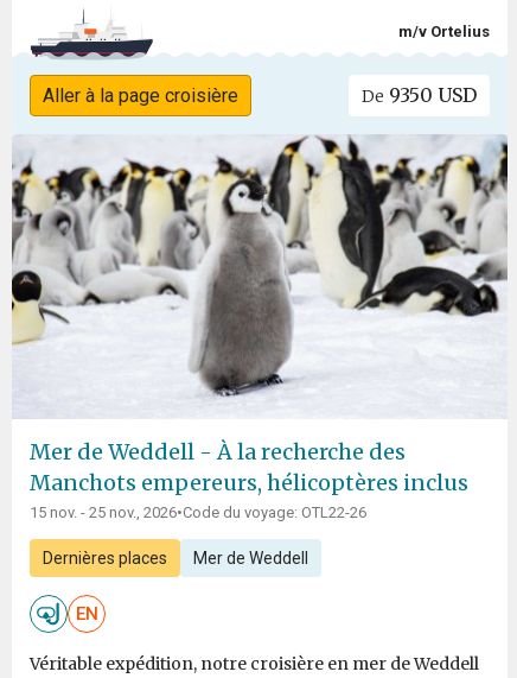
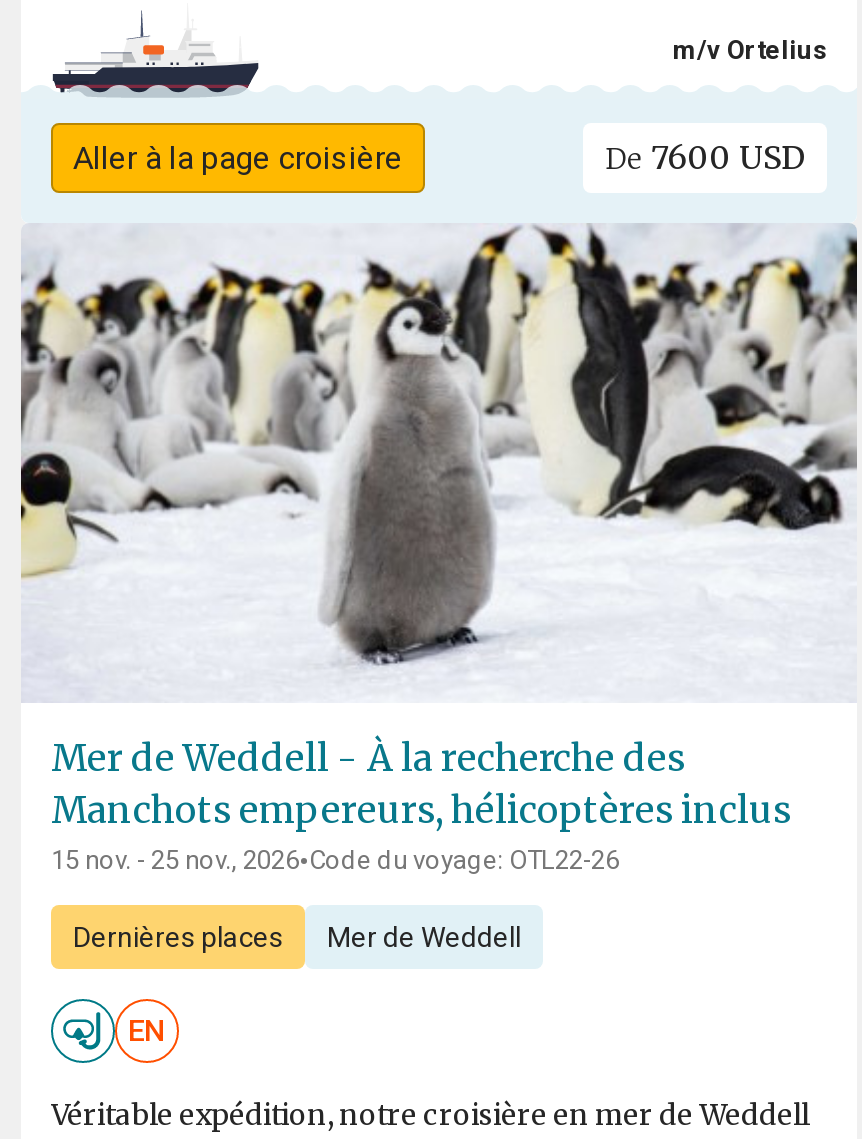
[362,83,477,107] De 9350 USD -> [605,138,805,178] De 7600 USD

